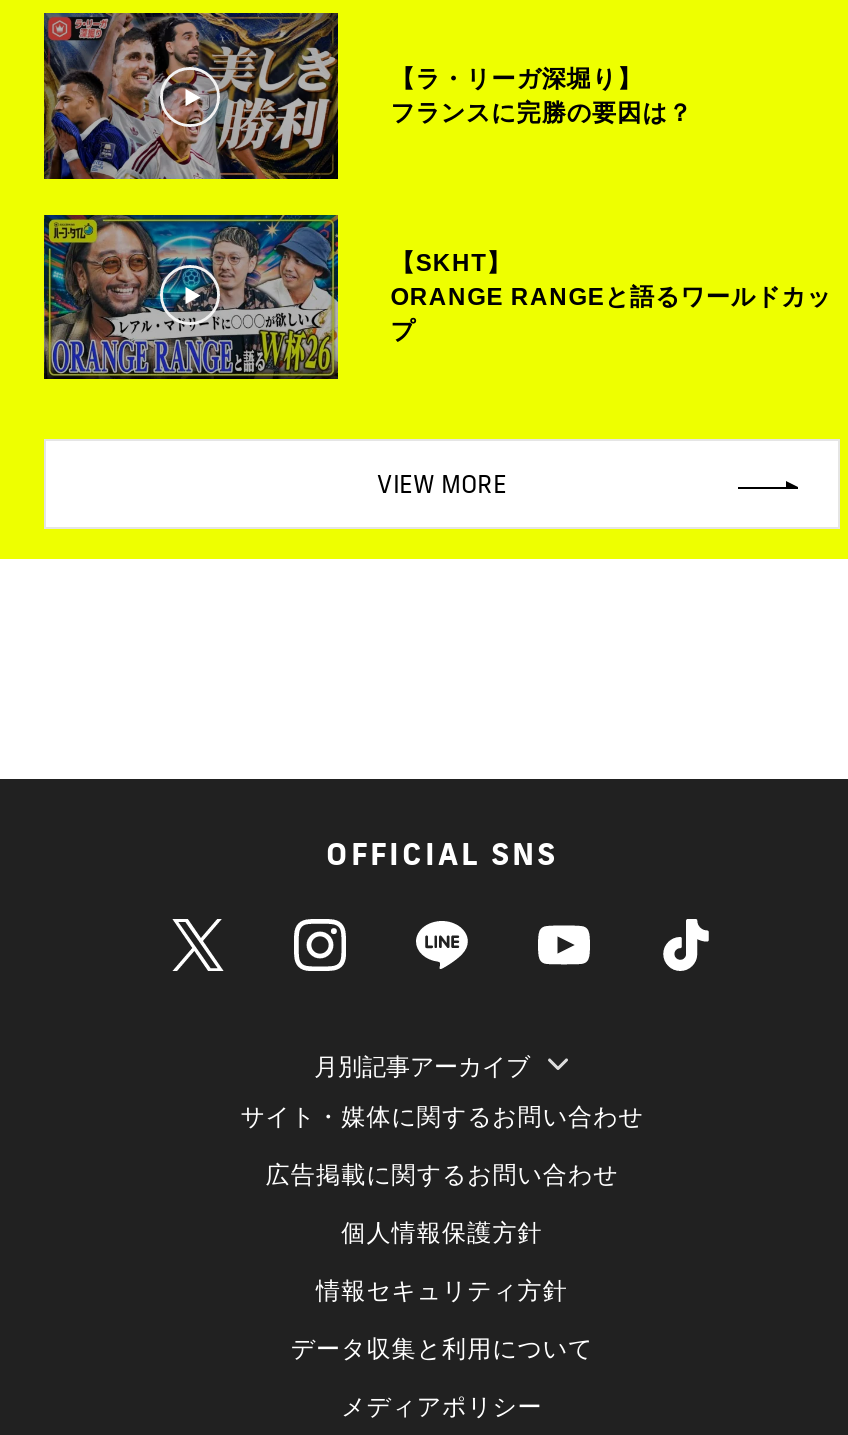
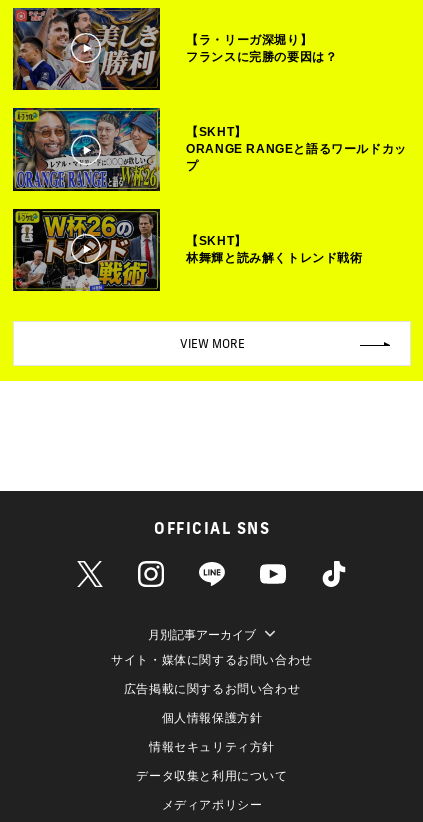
none -> [12,208,363,292] [image] | 【SKHT】 | 林舞輝と読み解くトレンド戦術

